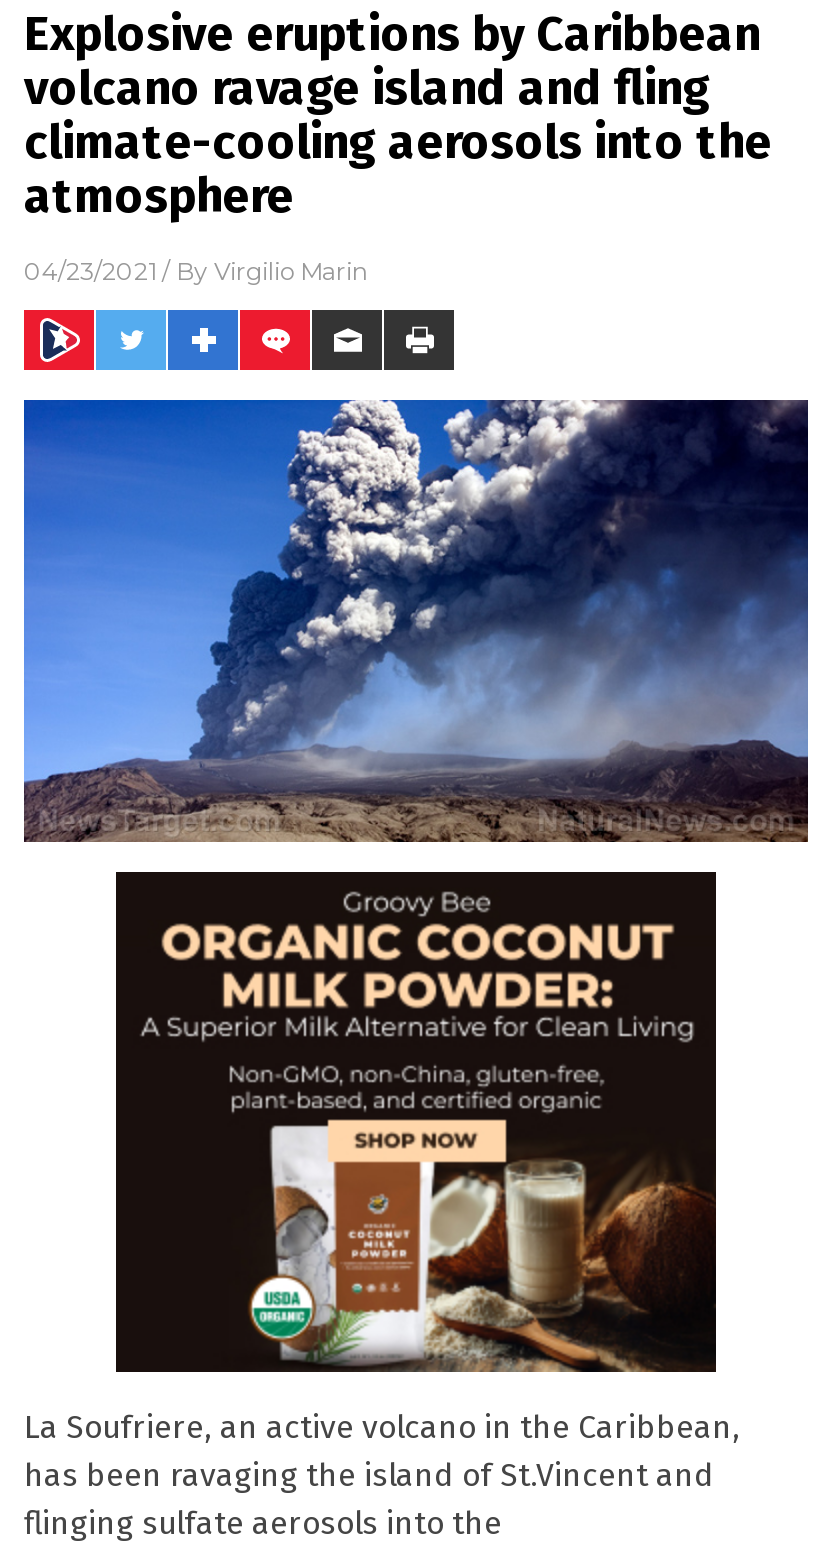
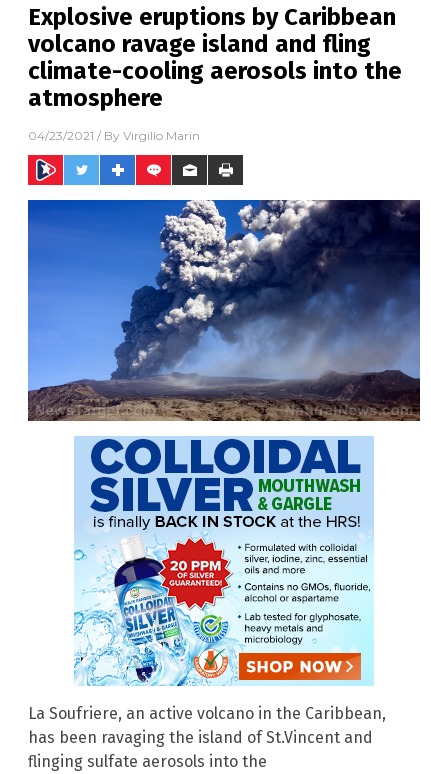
[114,870,718,1374] [image] -> [73,436,374,687] [image]

